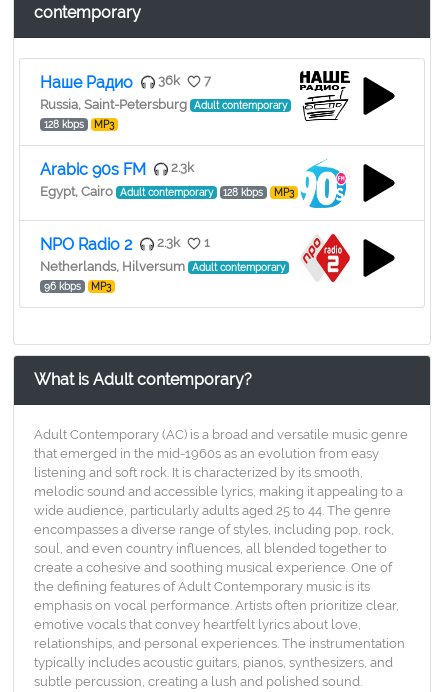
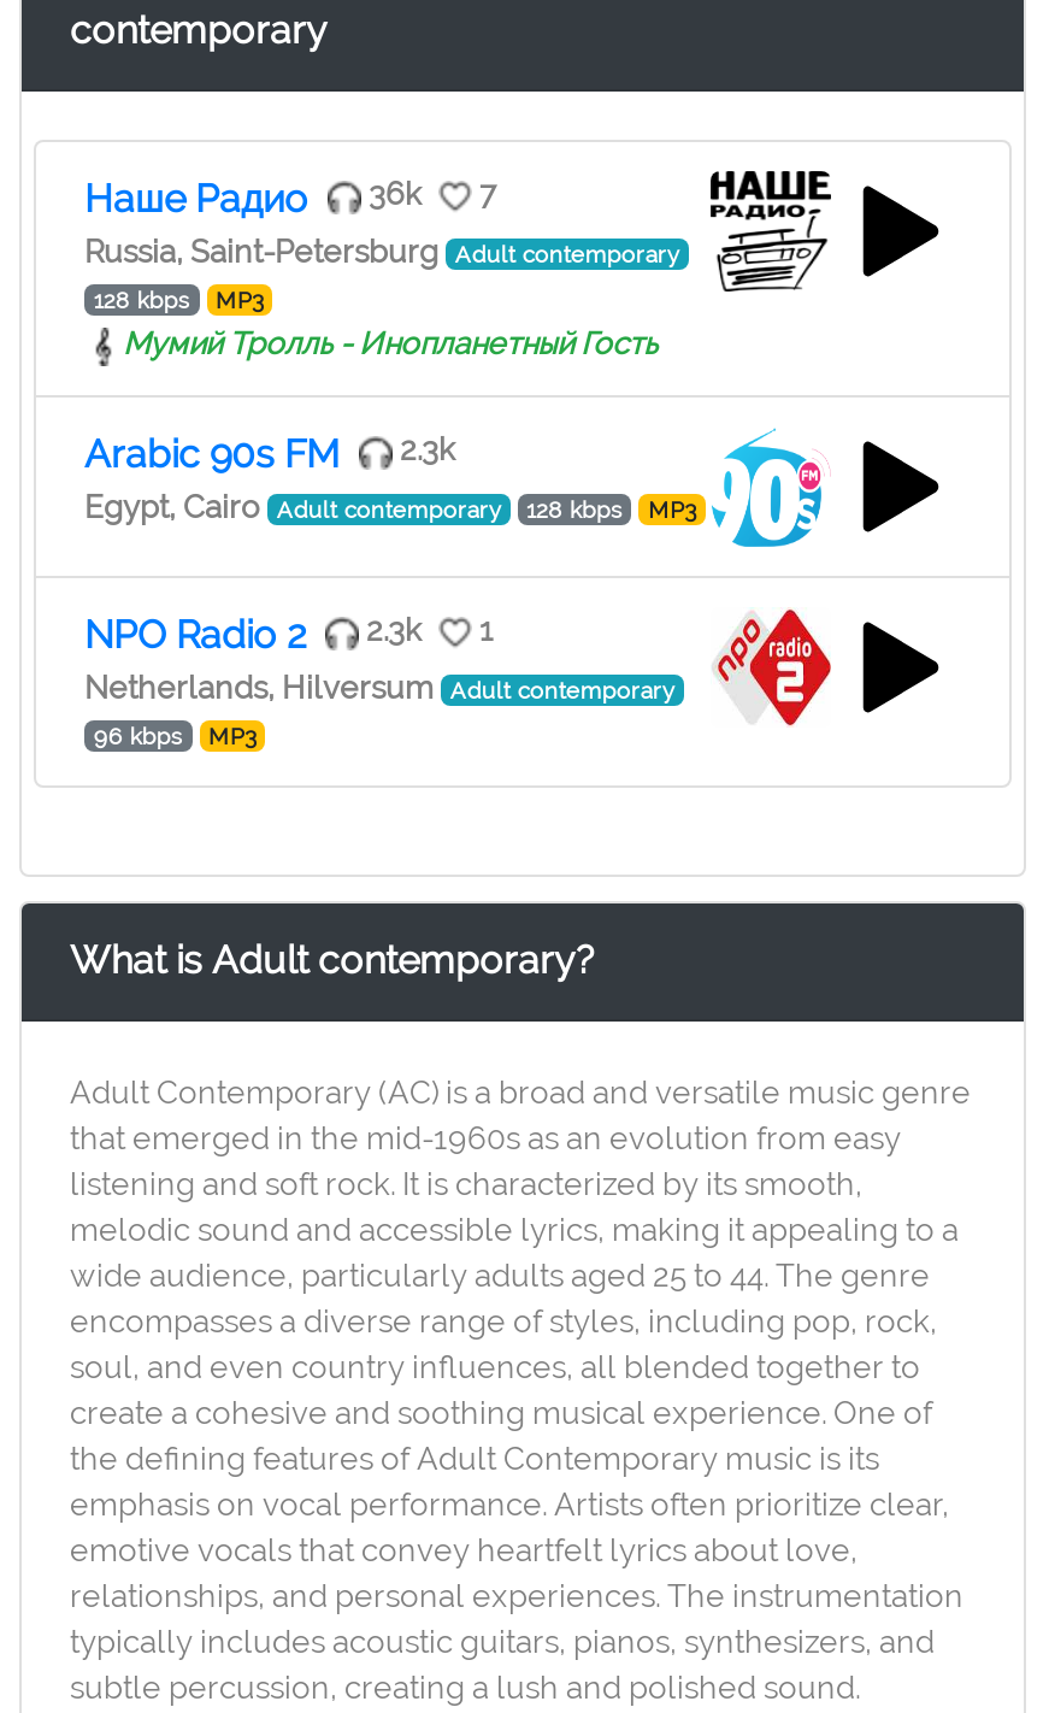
none -> [123,325,658,361] Мумий Тролль - Инопланетный Гость

